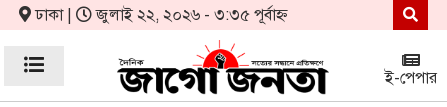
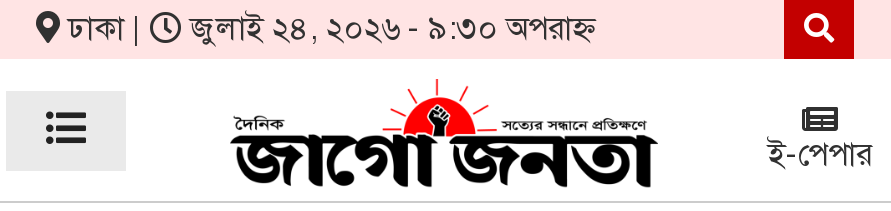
[92,5,288,25] জুলাই ২২, ২০২৬ - ৩:৩৫ পূর্বাহ্ন -> [182,9,596,49] জুলাই ২৪, ২০২৬ - ৯:৩০ অপরাহ্ন

